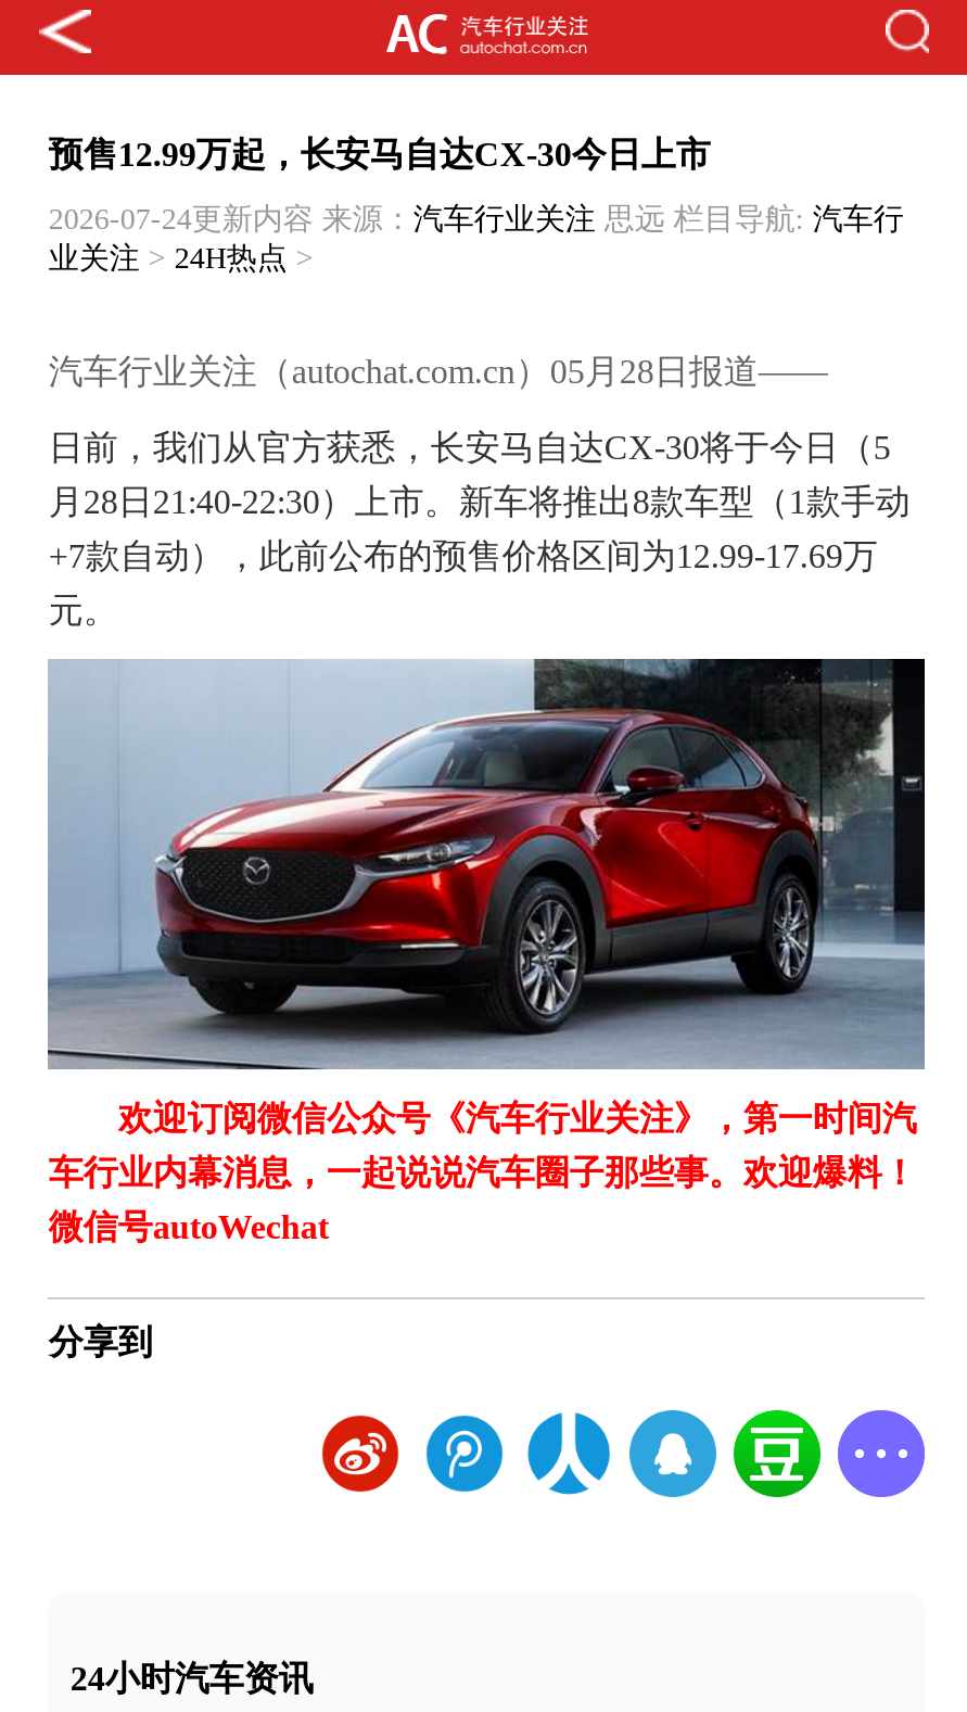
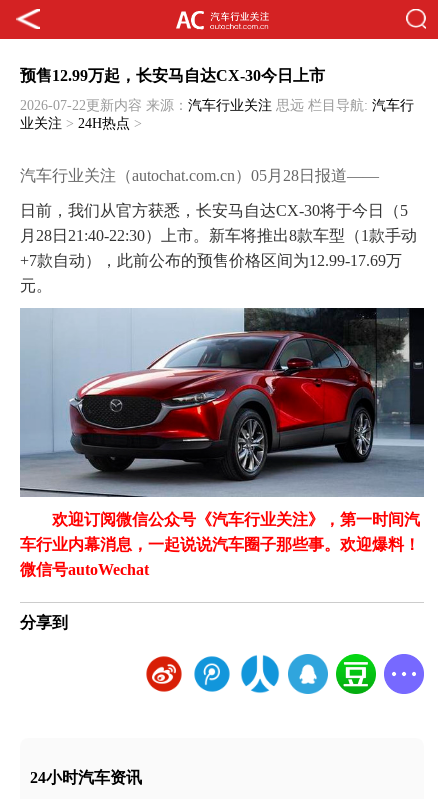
[49,203,904,236] 2026-07-24更新内容 来源：汽车行业关注 思远 栏目导航:汽车行 -> [20,98,414,113] 2026-07-22更新内容 来源：汽车行业关注 思远 栏目导航:汽车行

